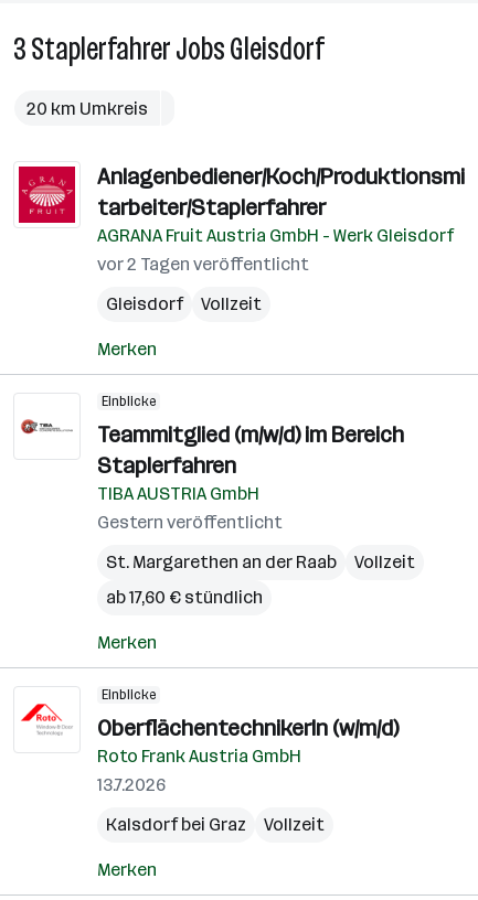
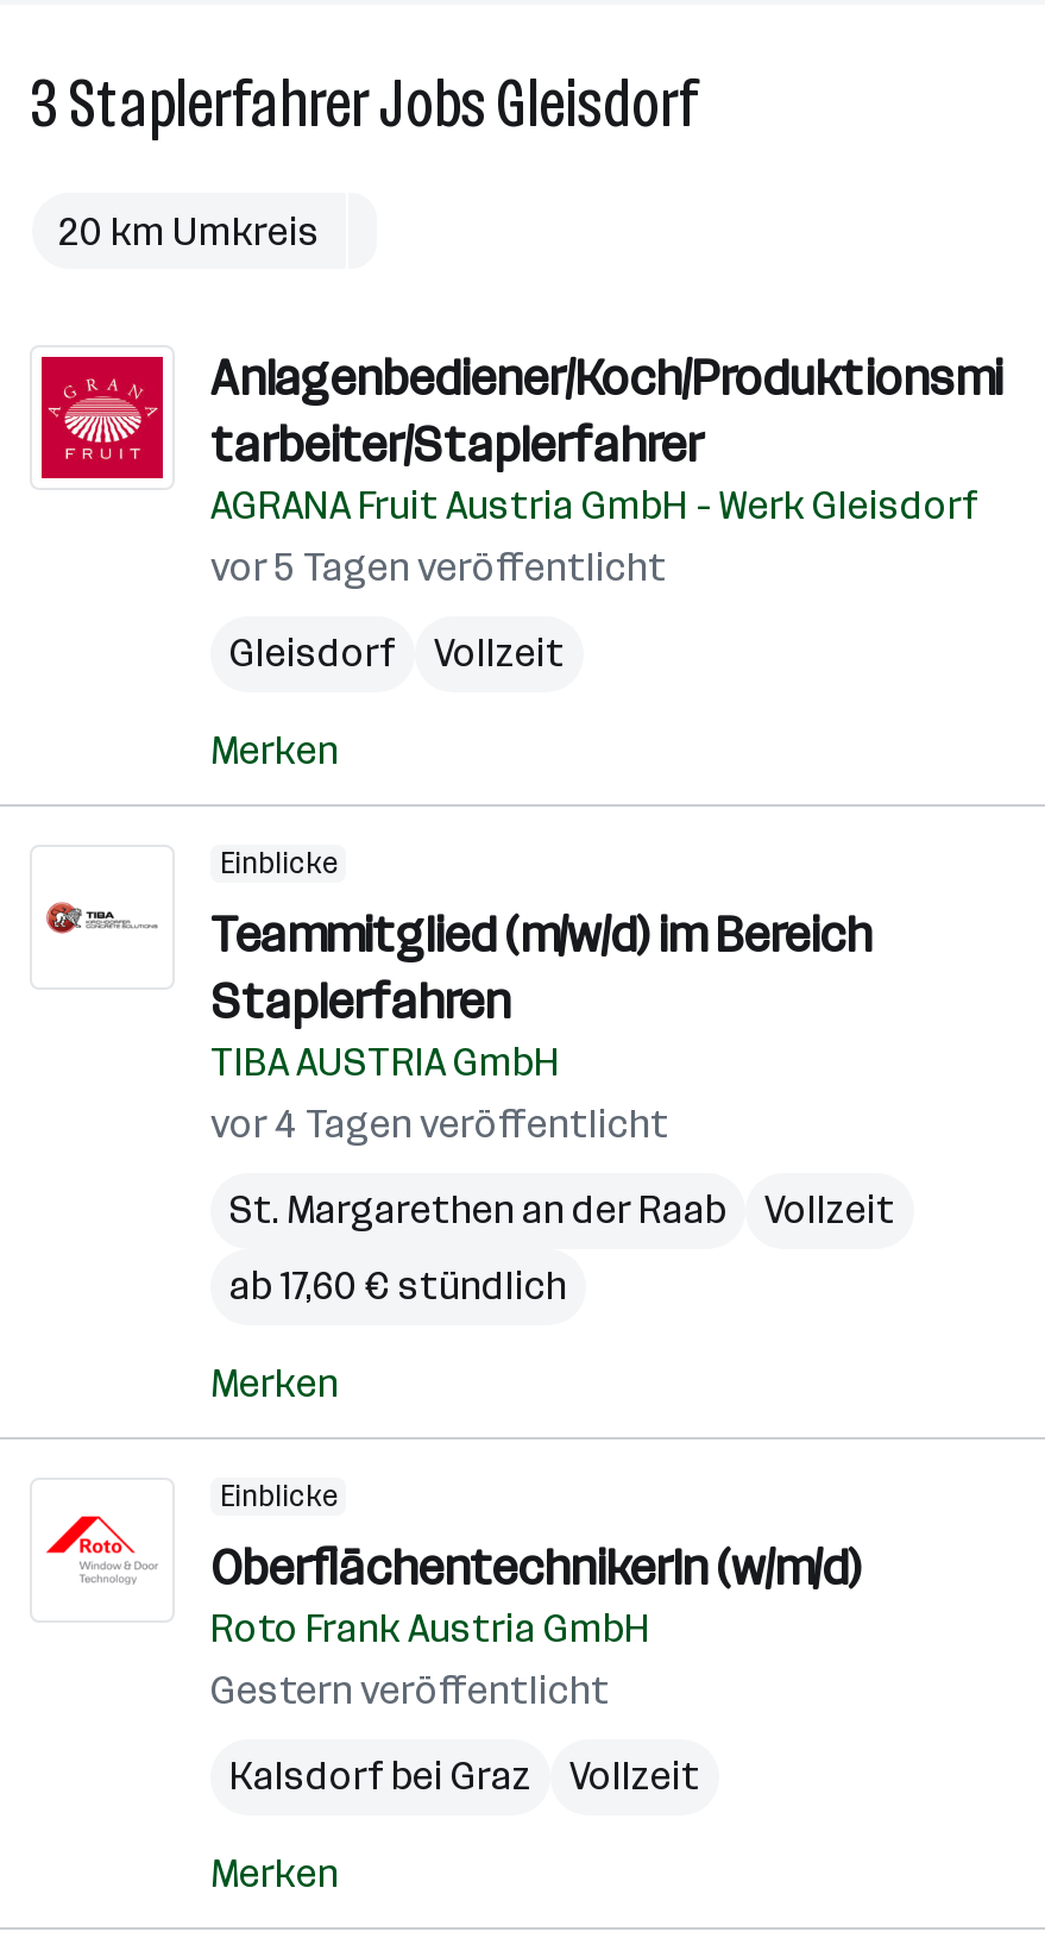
[97,254,309,275] vor 2 Tagen veröffentlicht -> [210,545,667,590] vor 5 Tagen veröffentlicht
none -> [210,1102,669,1147] vor 4 Tagen veröffentlicht
moved [97,512,283,533] -> [210,1668,610,1713]: Gestern veröffentlicht
[97,774,166,795] 13.7.2026 -> none

